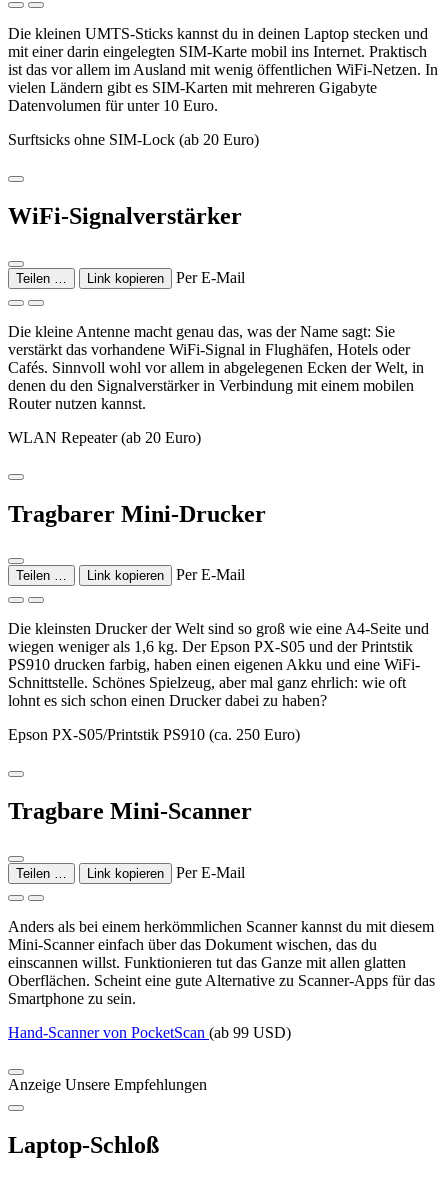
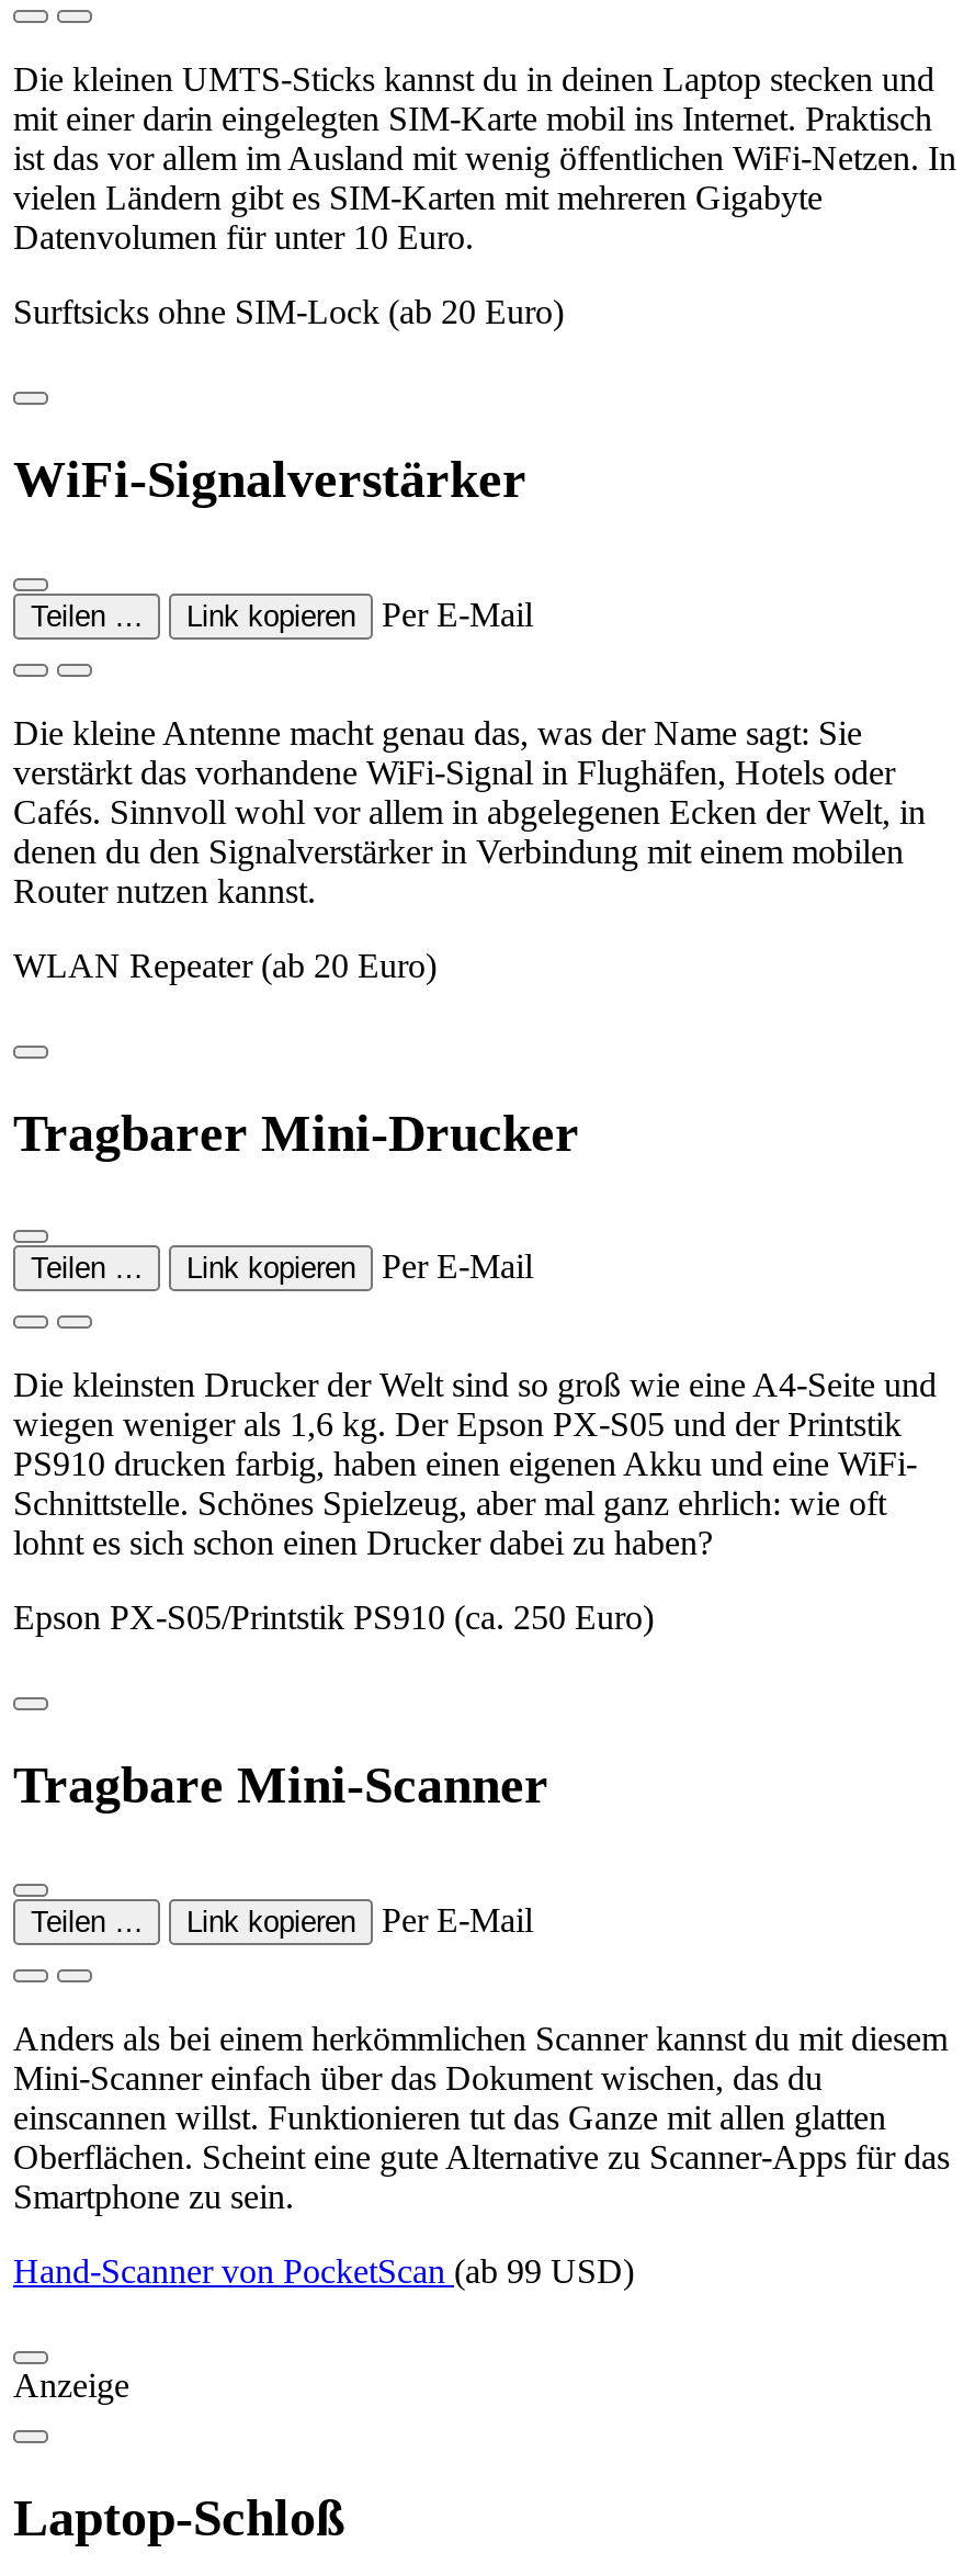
[8,1076,207,1093] Anzeige Unsere Empfehlungen -> [13,2367,129,2404] Anzeige

